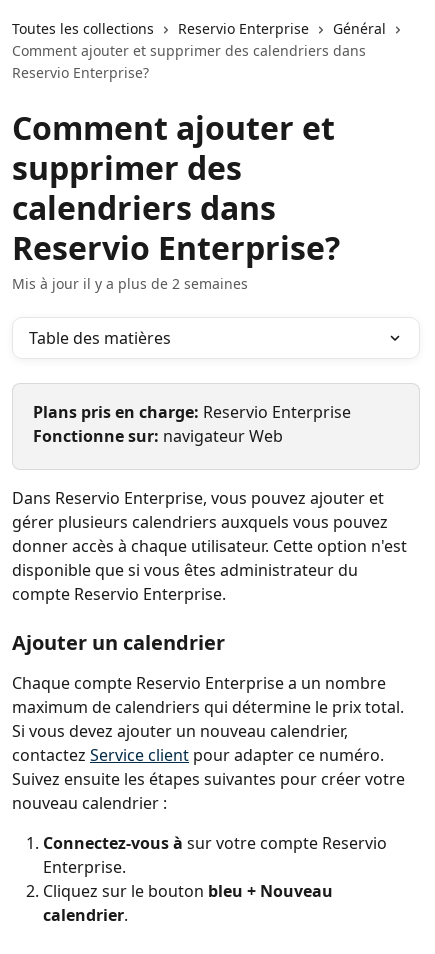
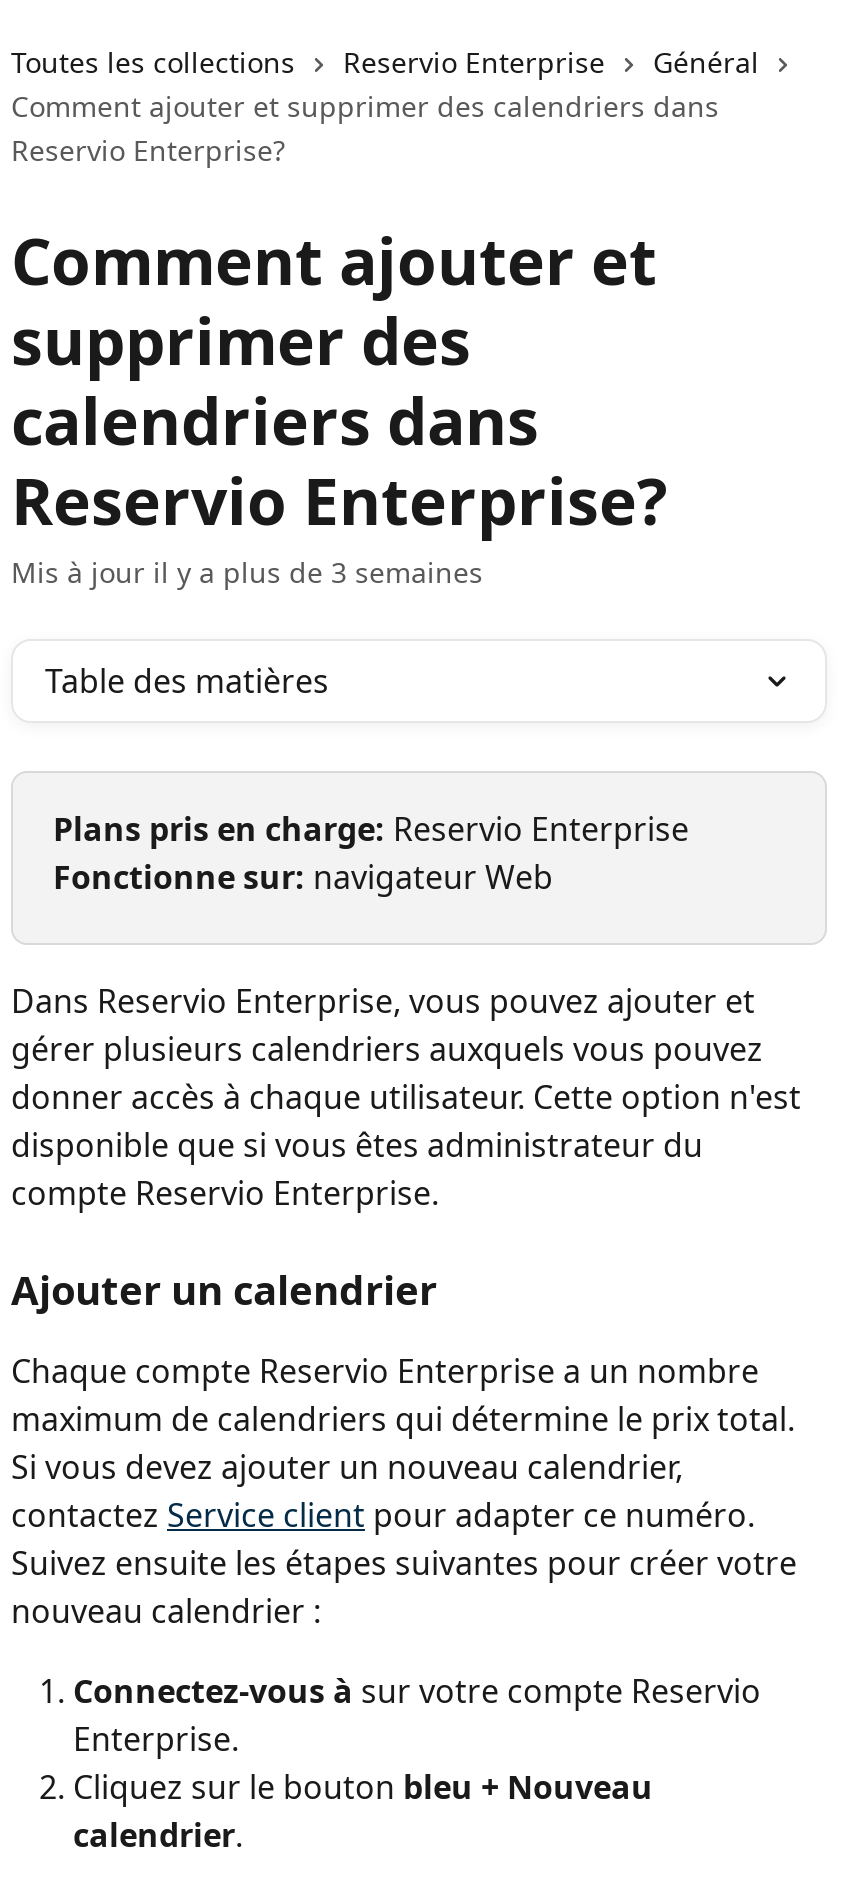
[12,274,248,293] Mis à jour il y a plus de 2 semaines -> [11,553,483,591] Mis à jour il y a plus de 3 semaines

